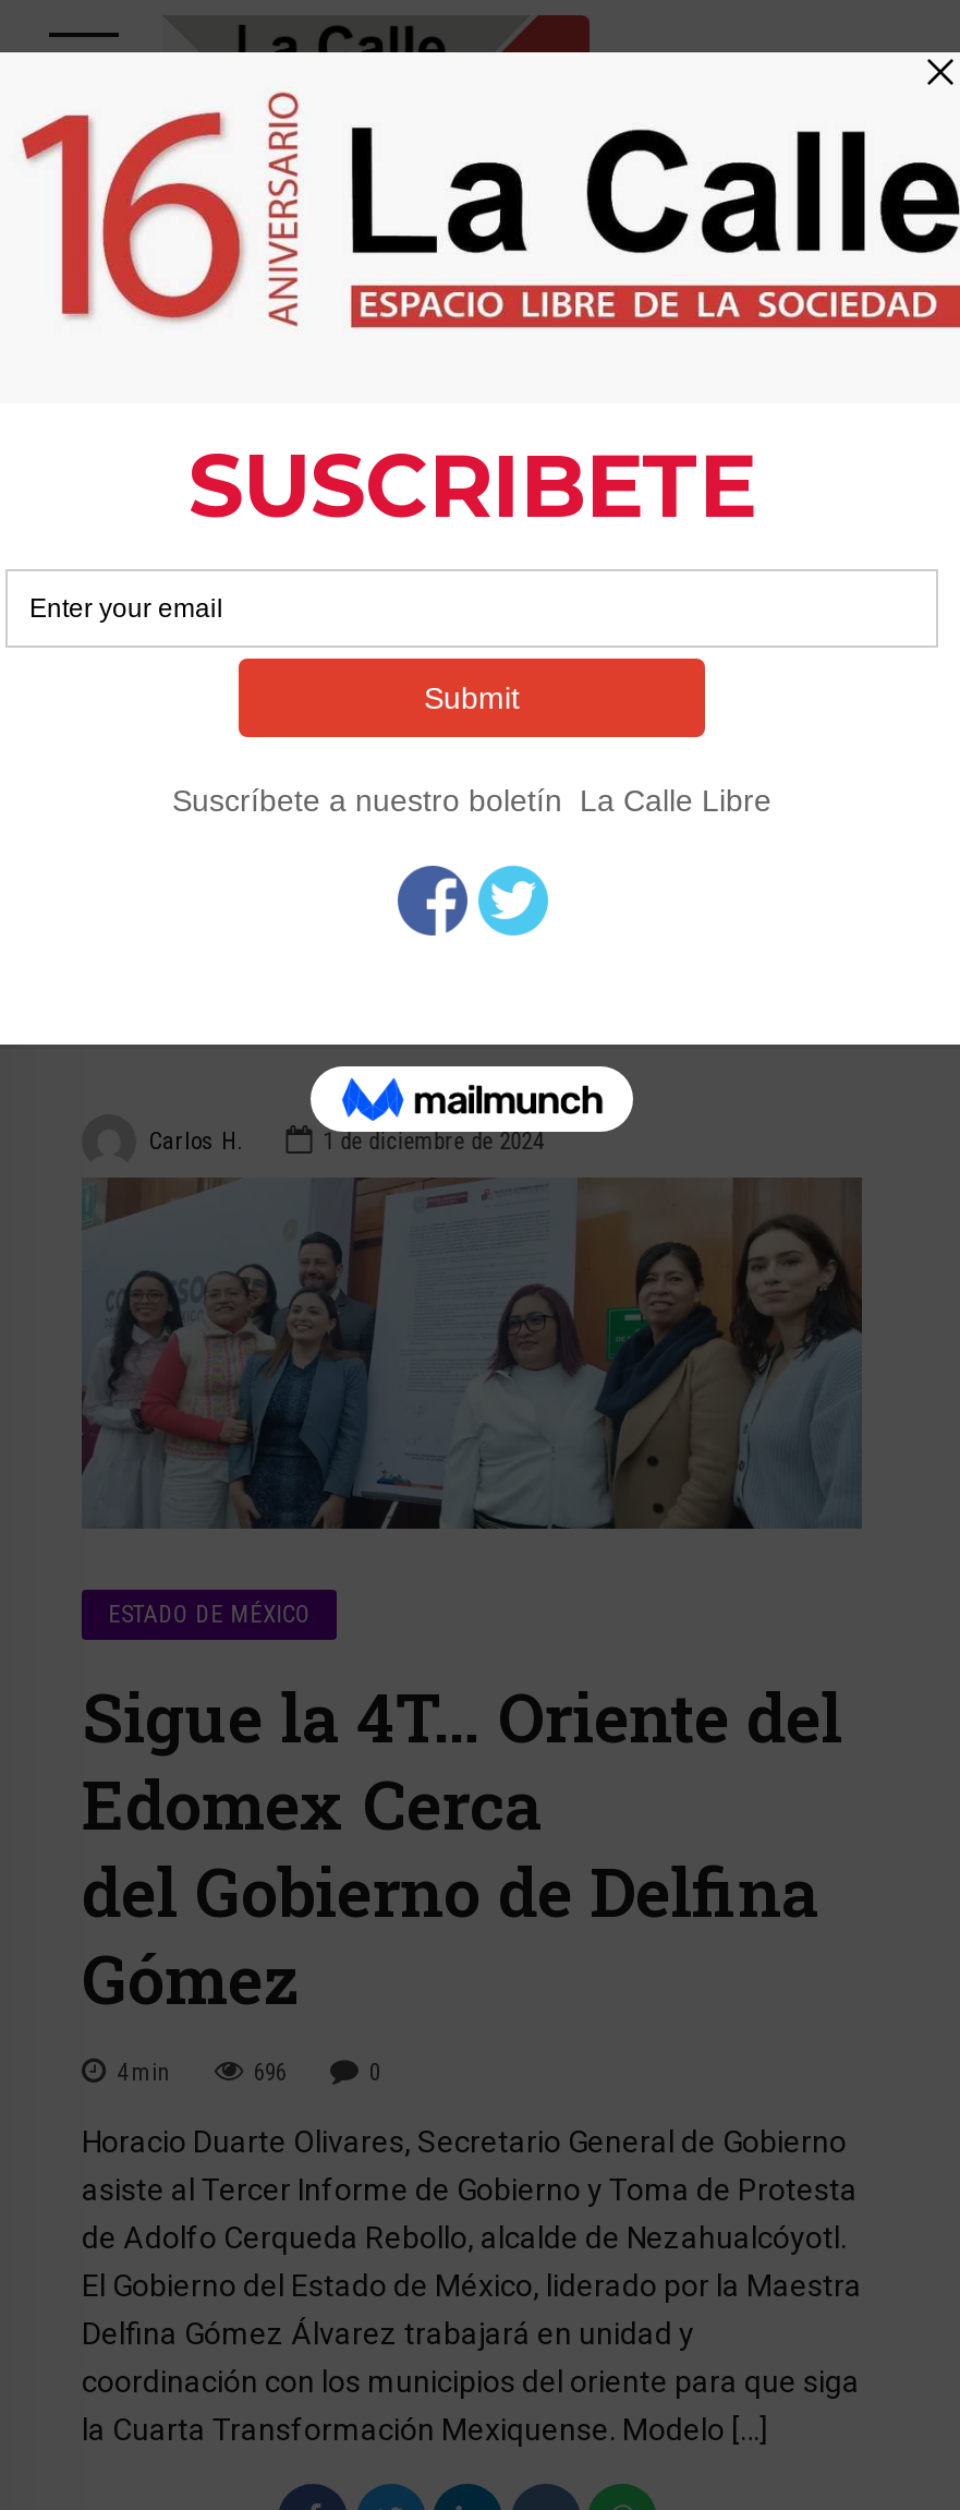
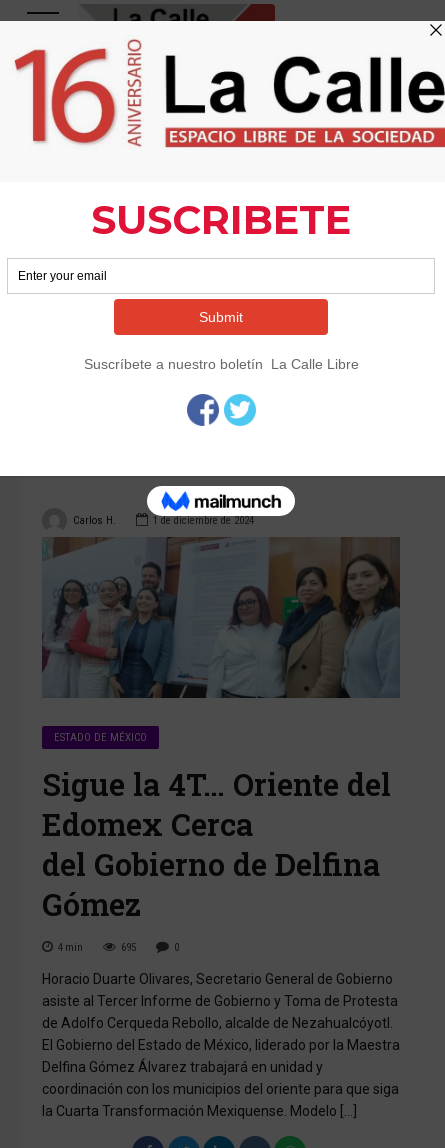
[254,2059,287,2088] 696 -> [121,941,136,954] 695

